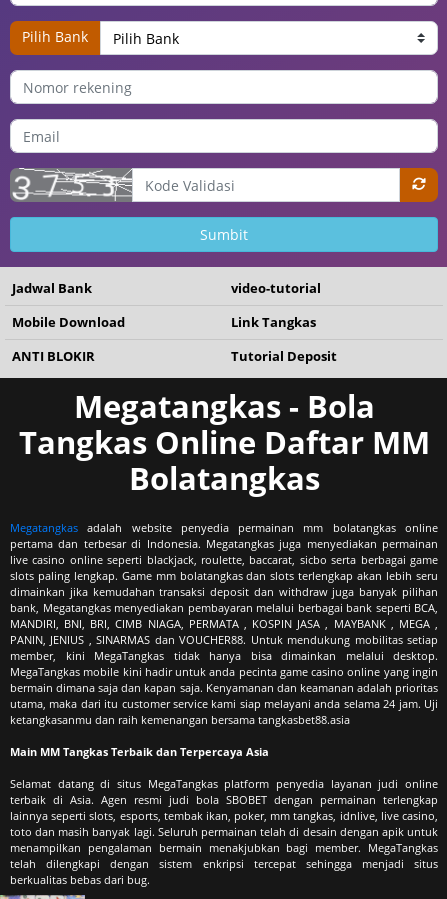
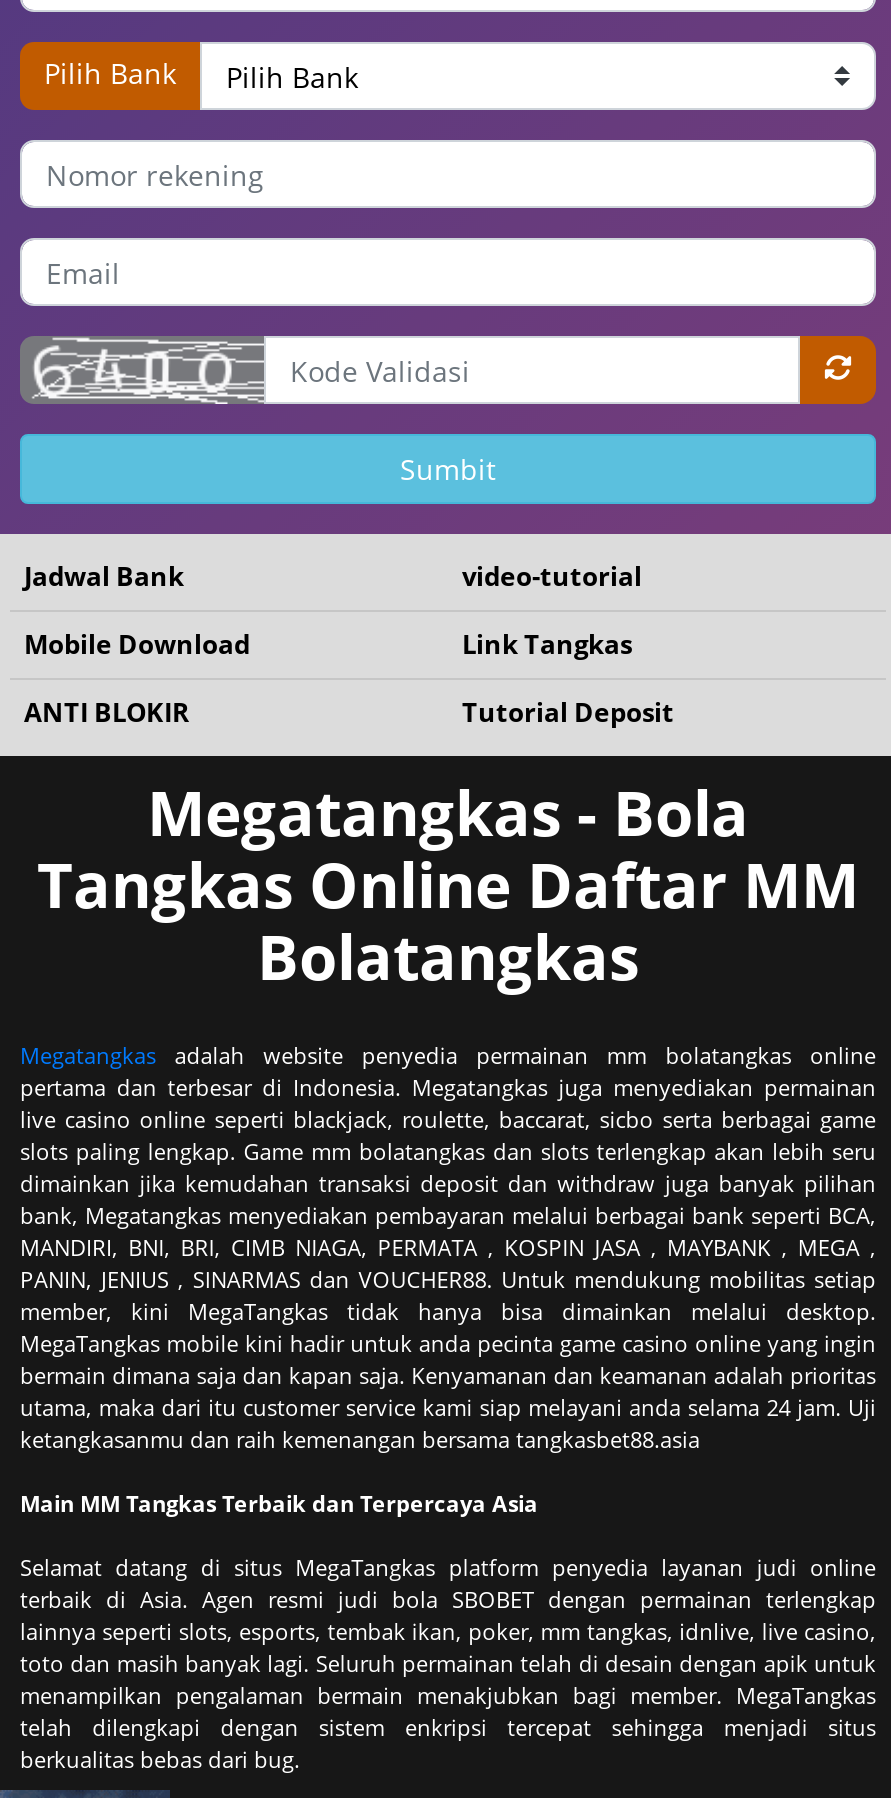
[12,167,131,202] [image] -> [26,336,262,406] [image]

